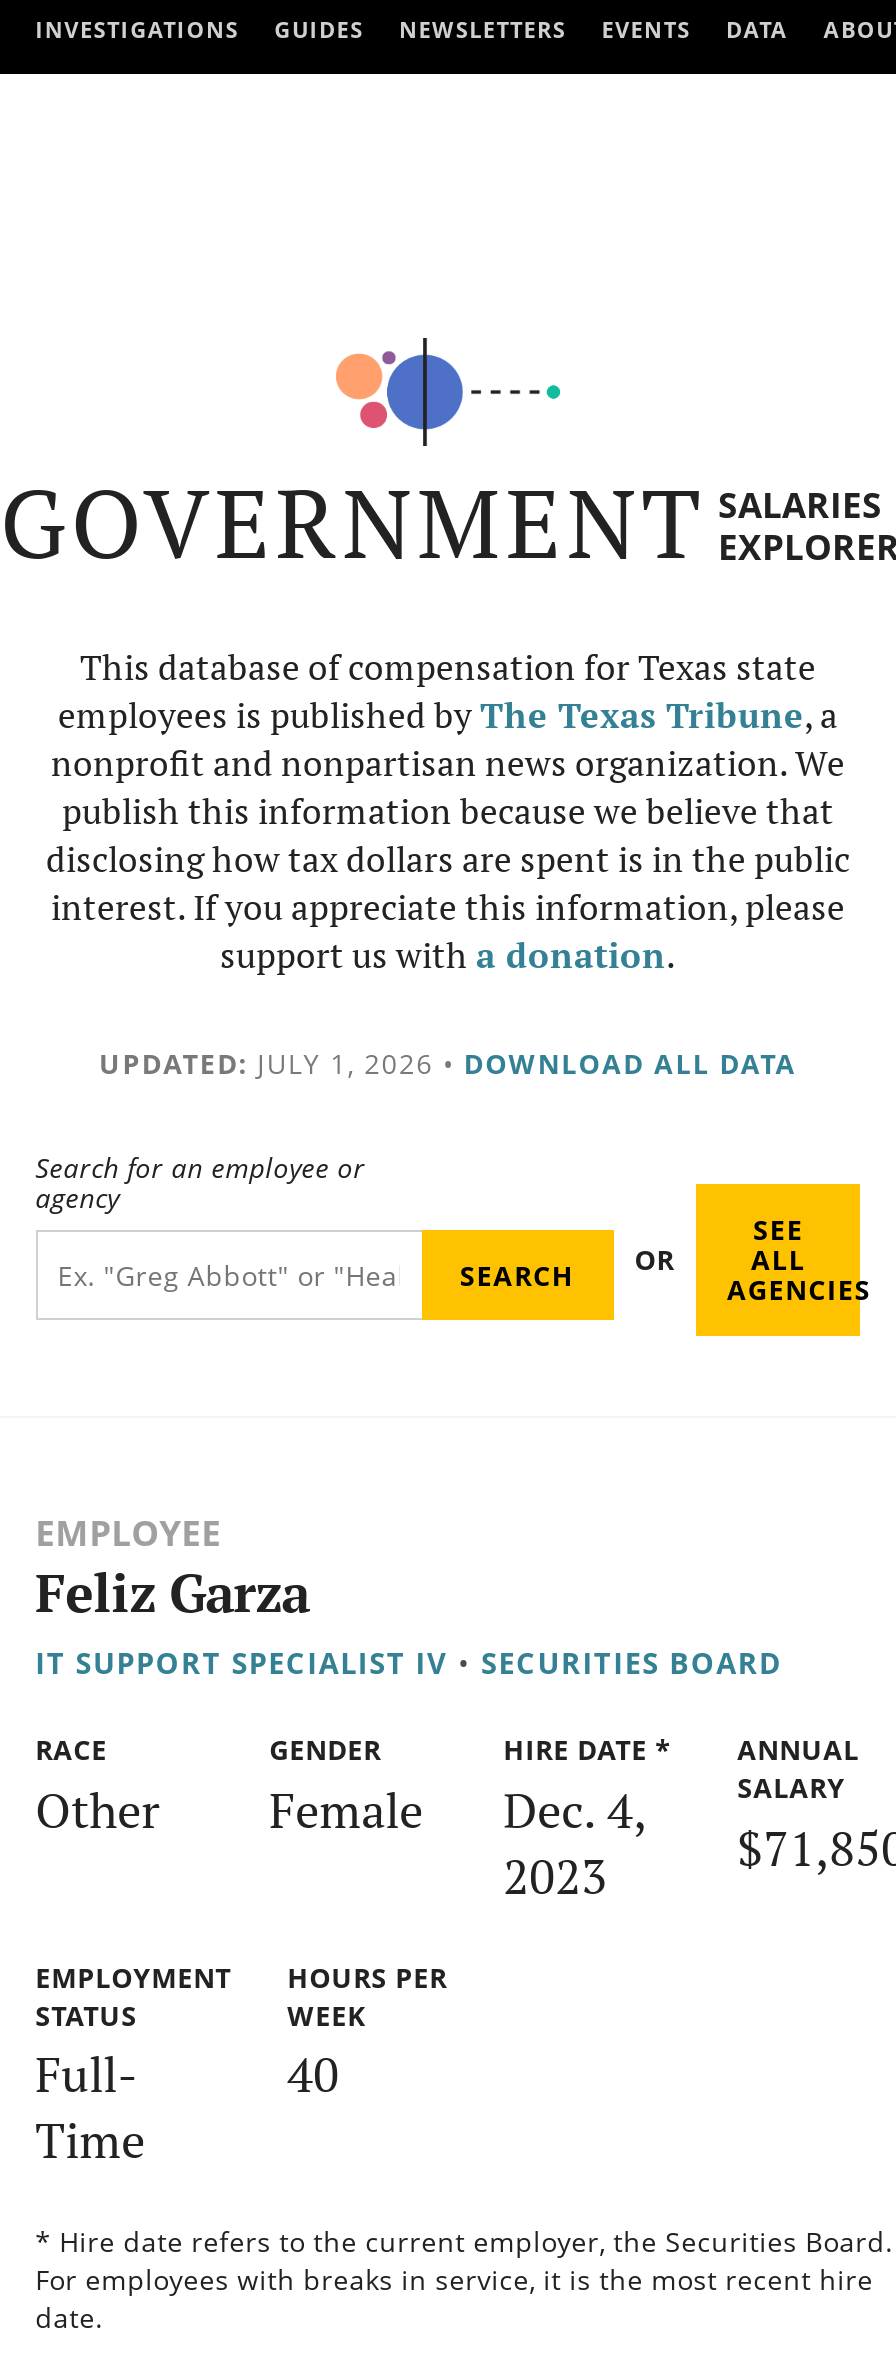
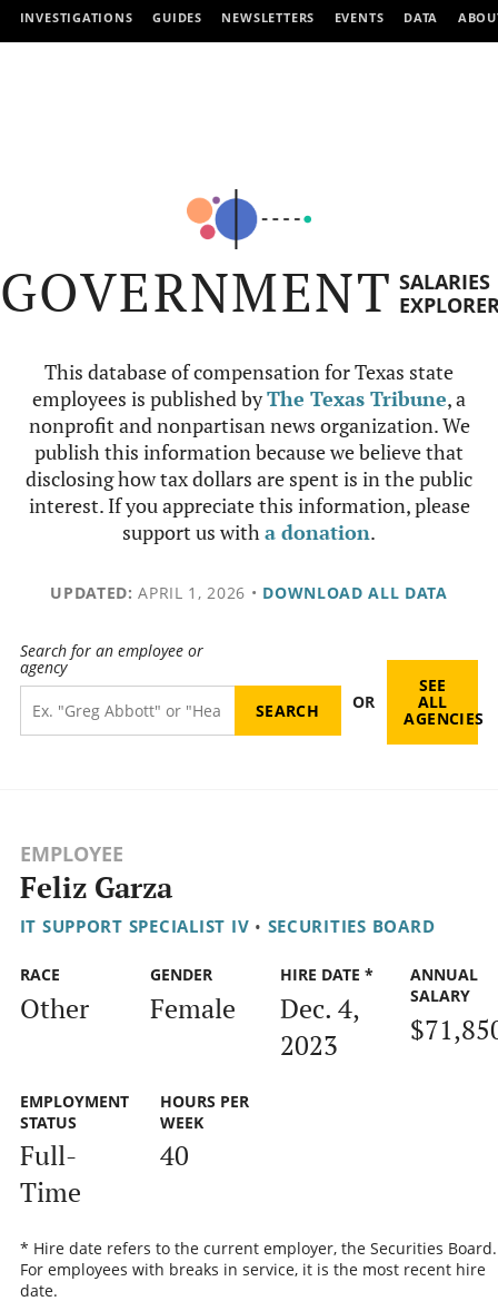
[99,1044,797,1082] UPDATED: JULY 1, 2026 • DOWNLOAD ALL DATA -> [50,582,448,603] UPDATED: APRIL 1, 2026 • DOWNLOAD ALL DATA

